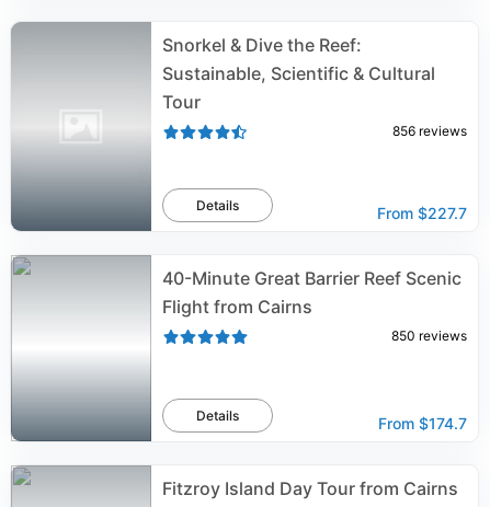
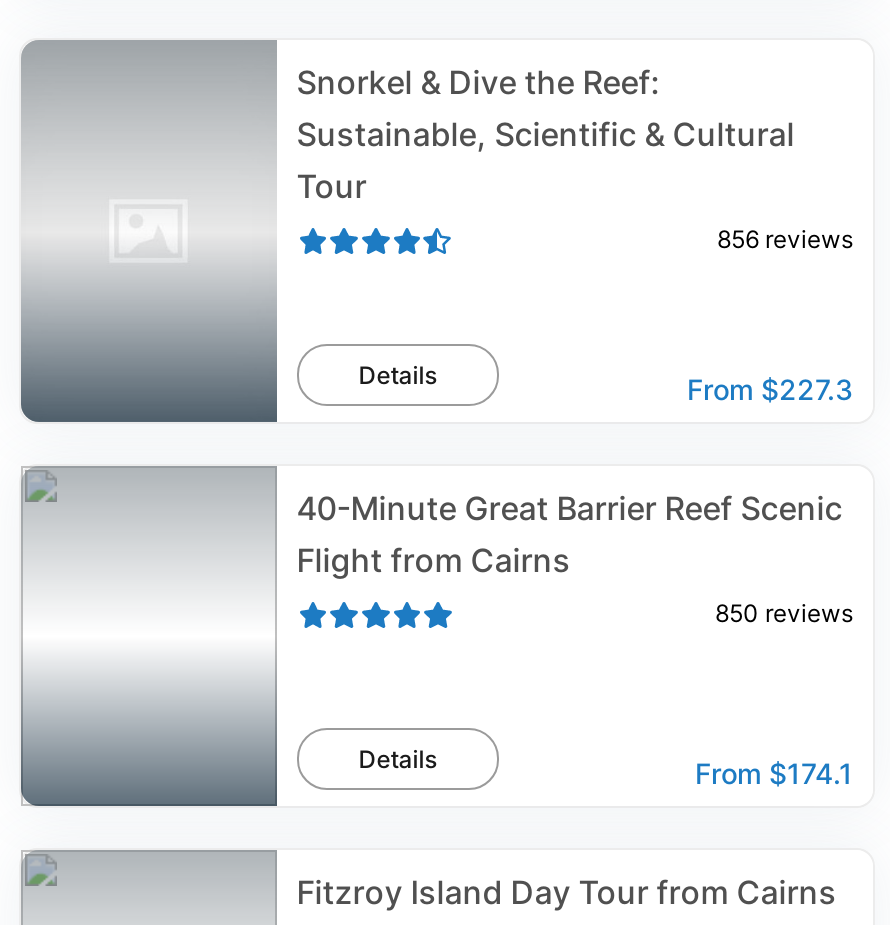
[377,204,467,222] From $227.7 -> [687,372,853,406] From $227.3
[378,414,467,433] From $174.7 -> [695,756,853,790] From $174.1

